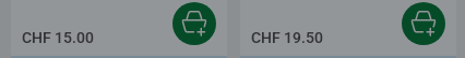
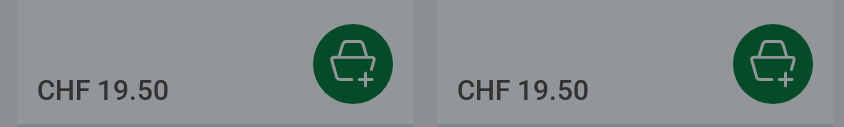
[22,29,94,46] CHF 15.00 -> [37,74,169,106] CHF 19.50

